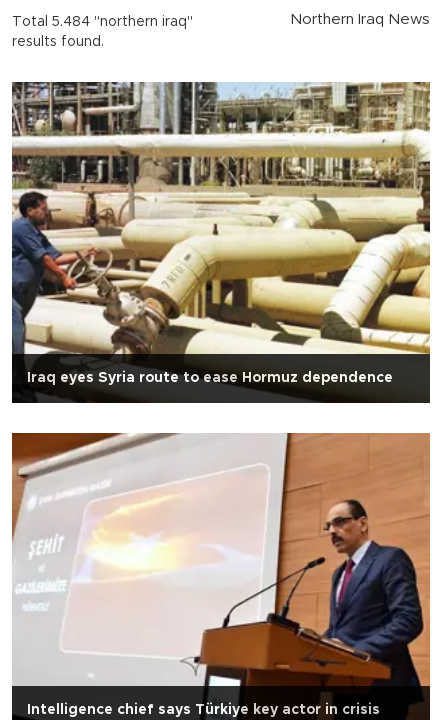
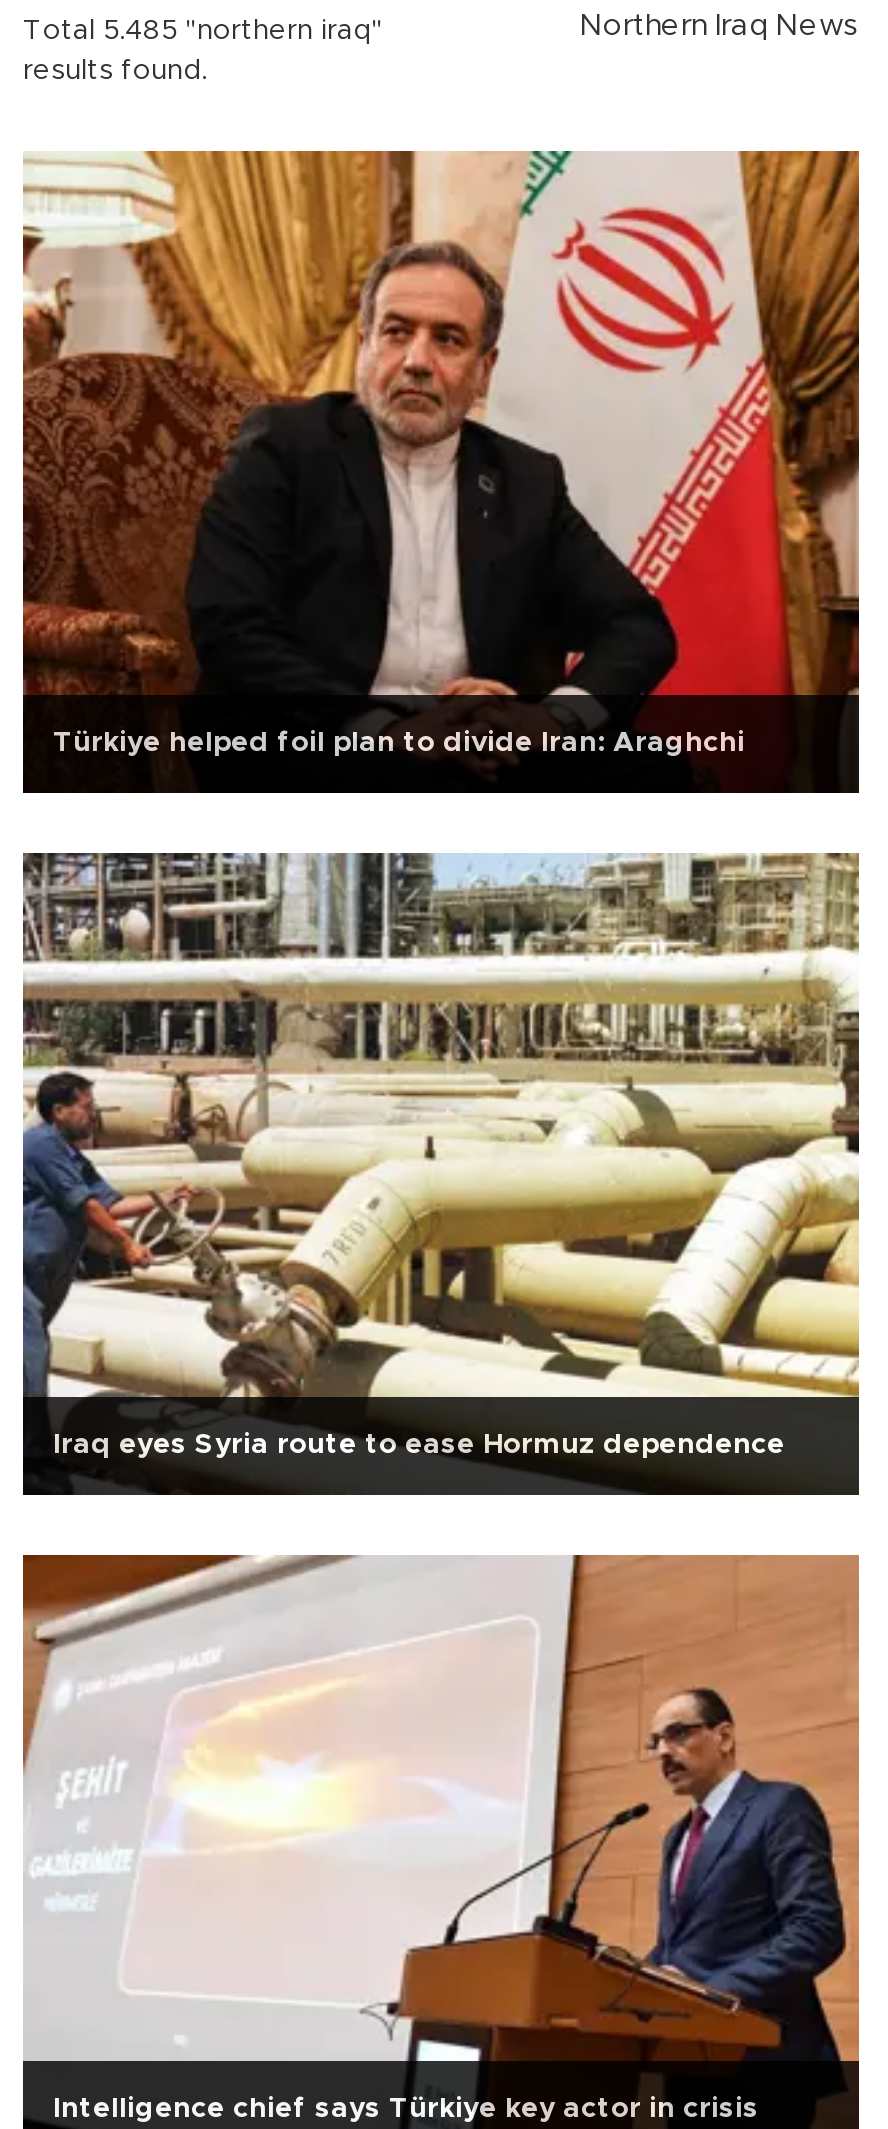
[12,15,193,29] Total 5.484 "northern iraq" -> [23,18,383,46] Total 5.485 "northern iraq"
none -> [21,149,861,791] [image] | Türkiye helped foil plan to divide Iran: Araghchi

